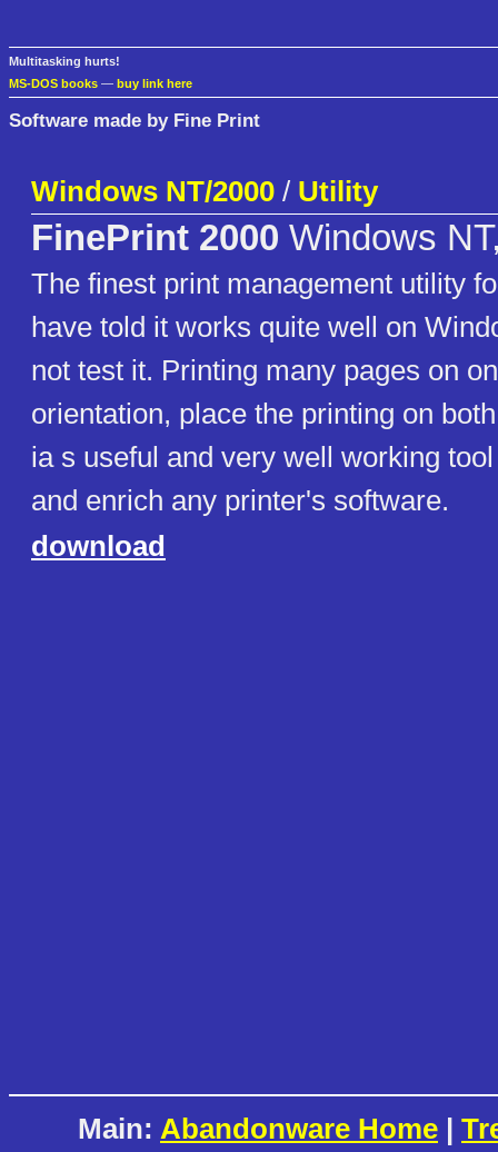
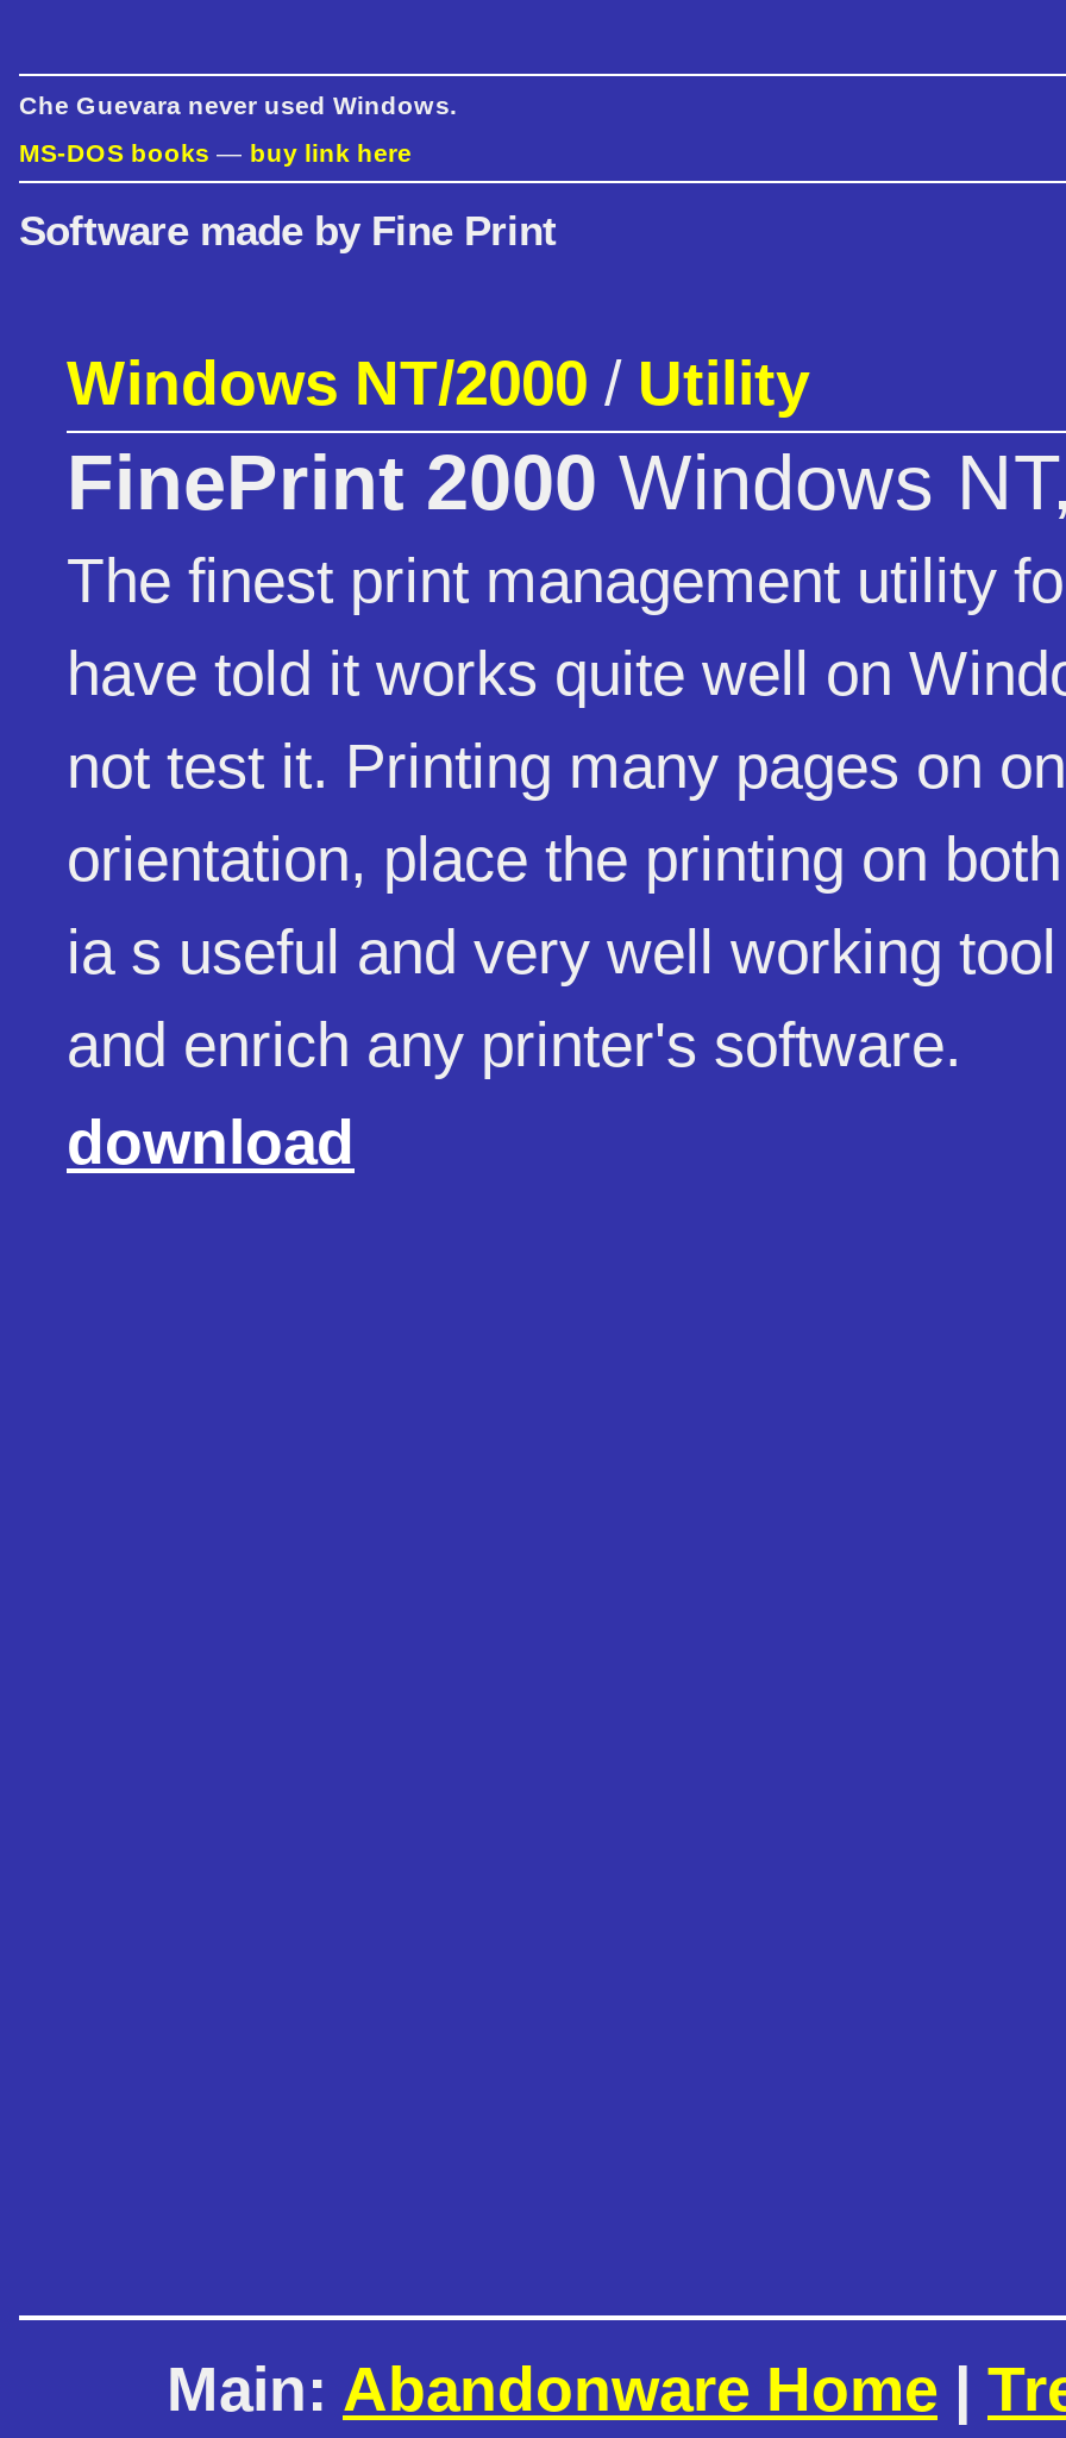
[9,55,120,68] Multitasking hurts! -> [19,91,457,119] Che Guevara never used Windows.

